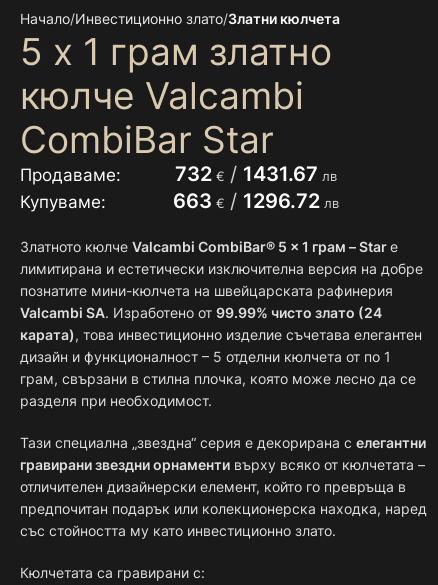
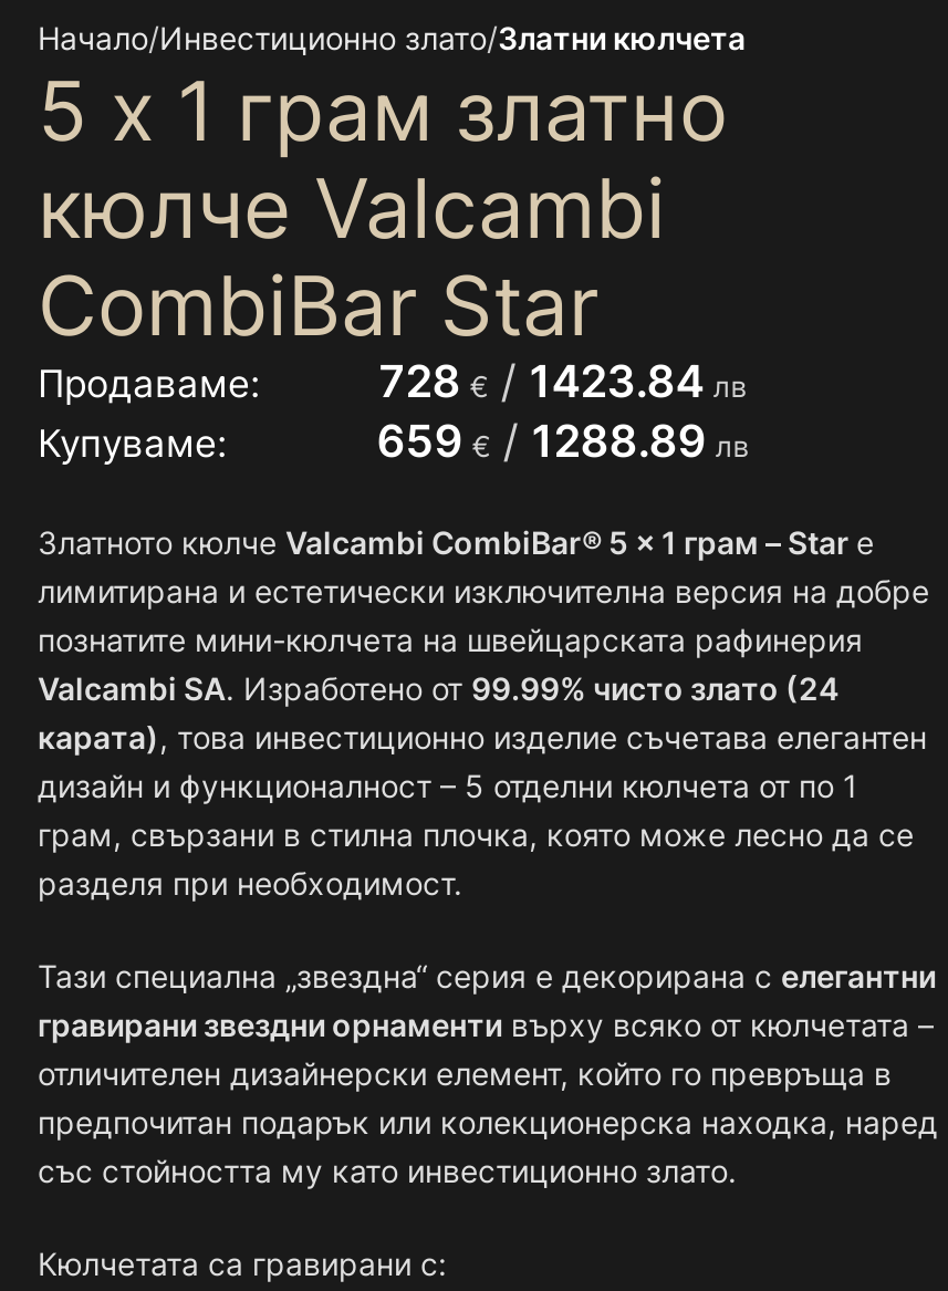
[175,162,337,186] 732 € / 1431.67 лв -> [379,355,746,408] 728 € / 1423.84 лв
[173,189,339,213] 663 € / 1296.72 лв -> [377,415,748,468] 659 € / 1288.89 лв

